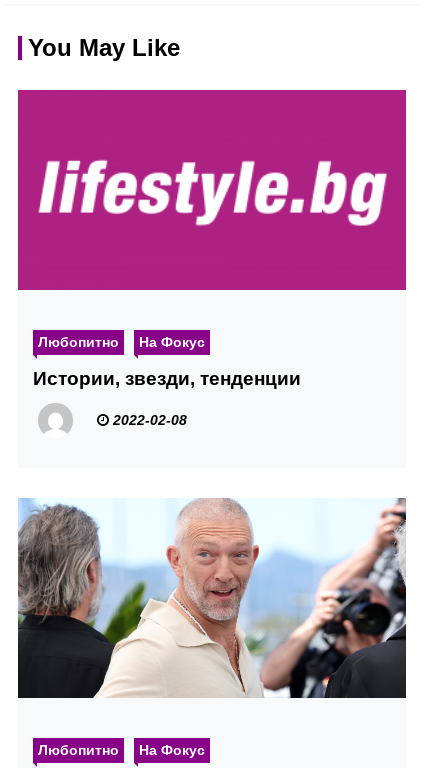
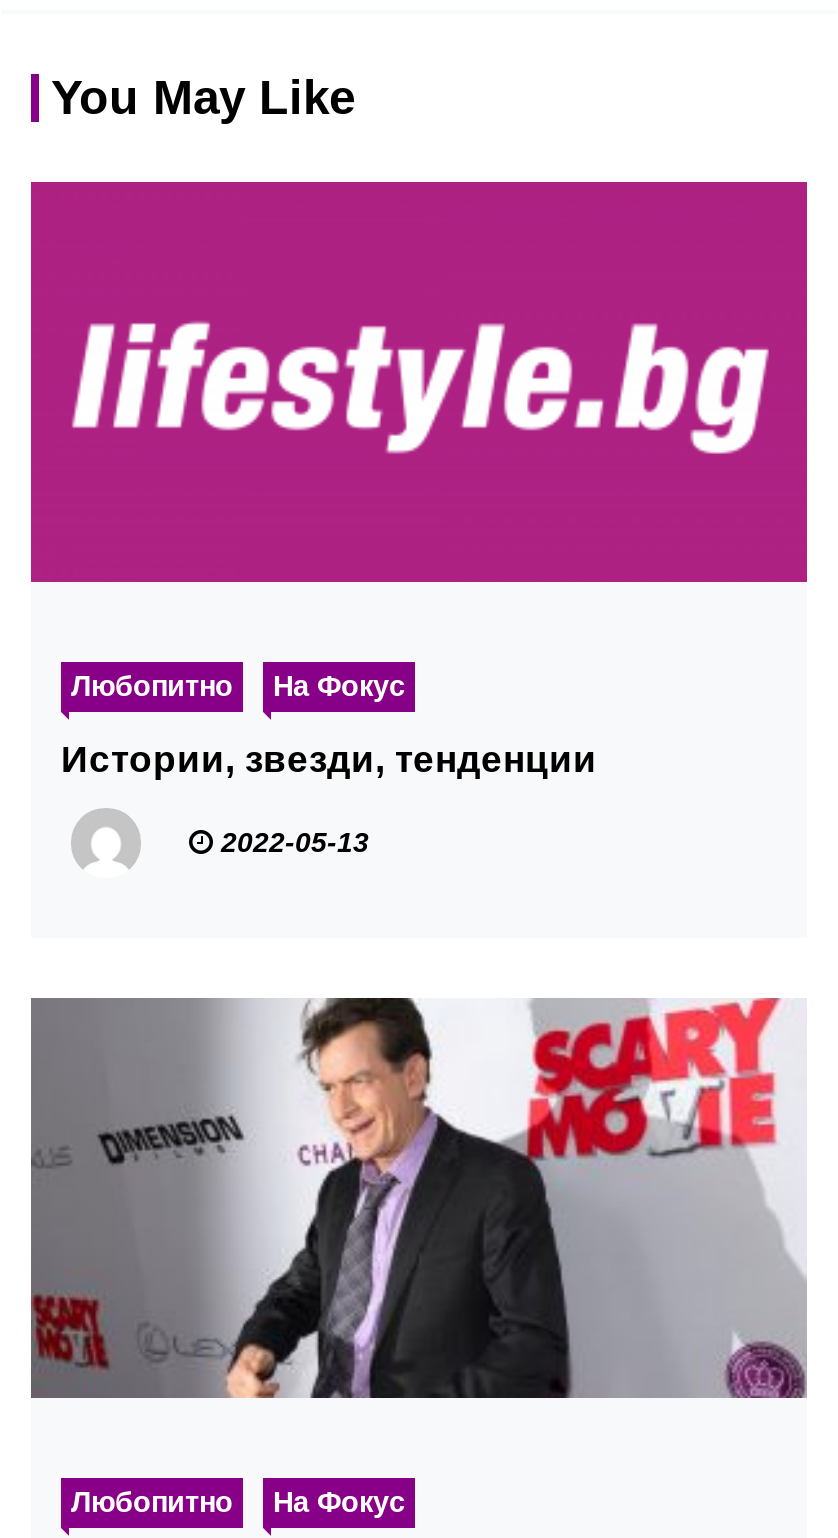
[109,412,187,428] 2022-02-08 -> [213,826,369,858] 2022-05-13
[17,497,407,699] [image] -> [29,996,807,1400] [image]

